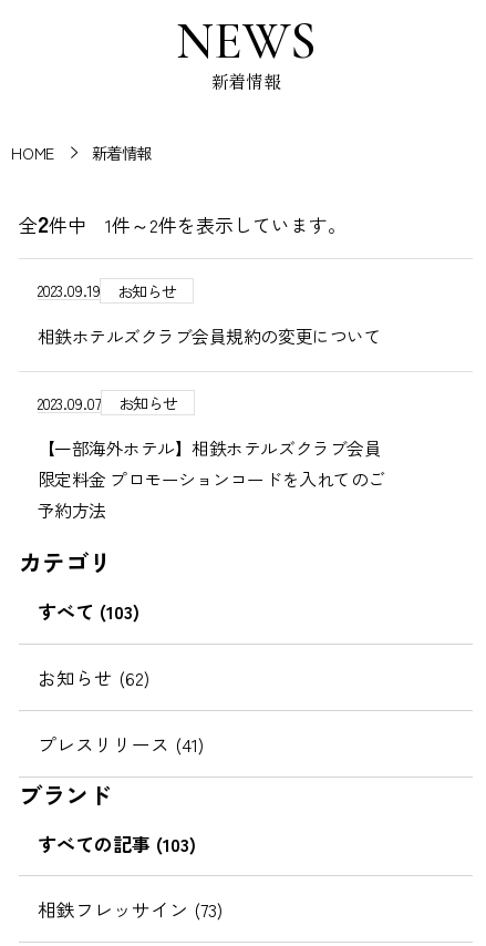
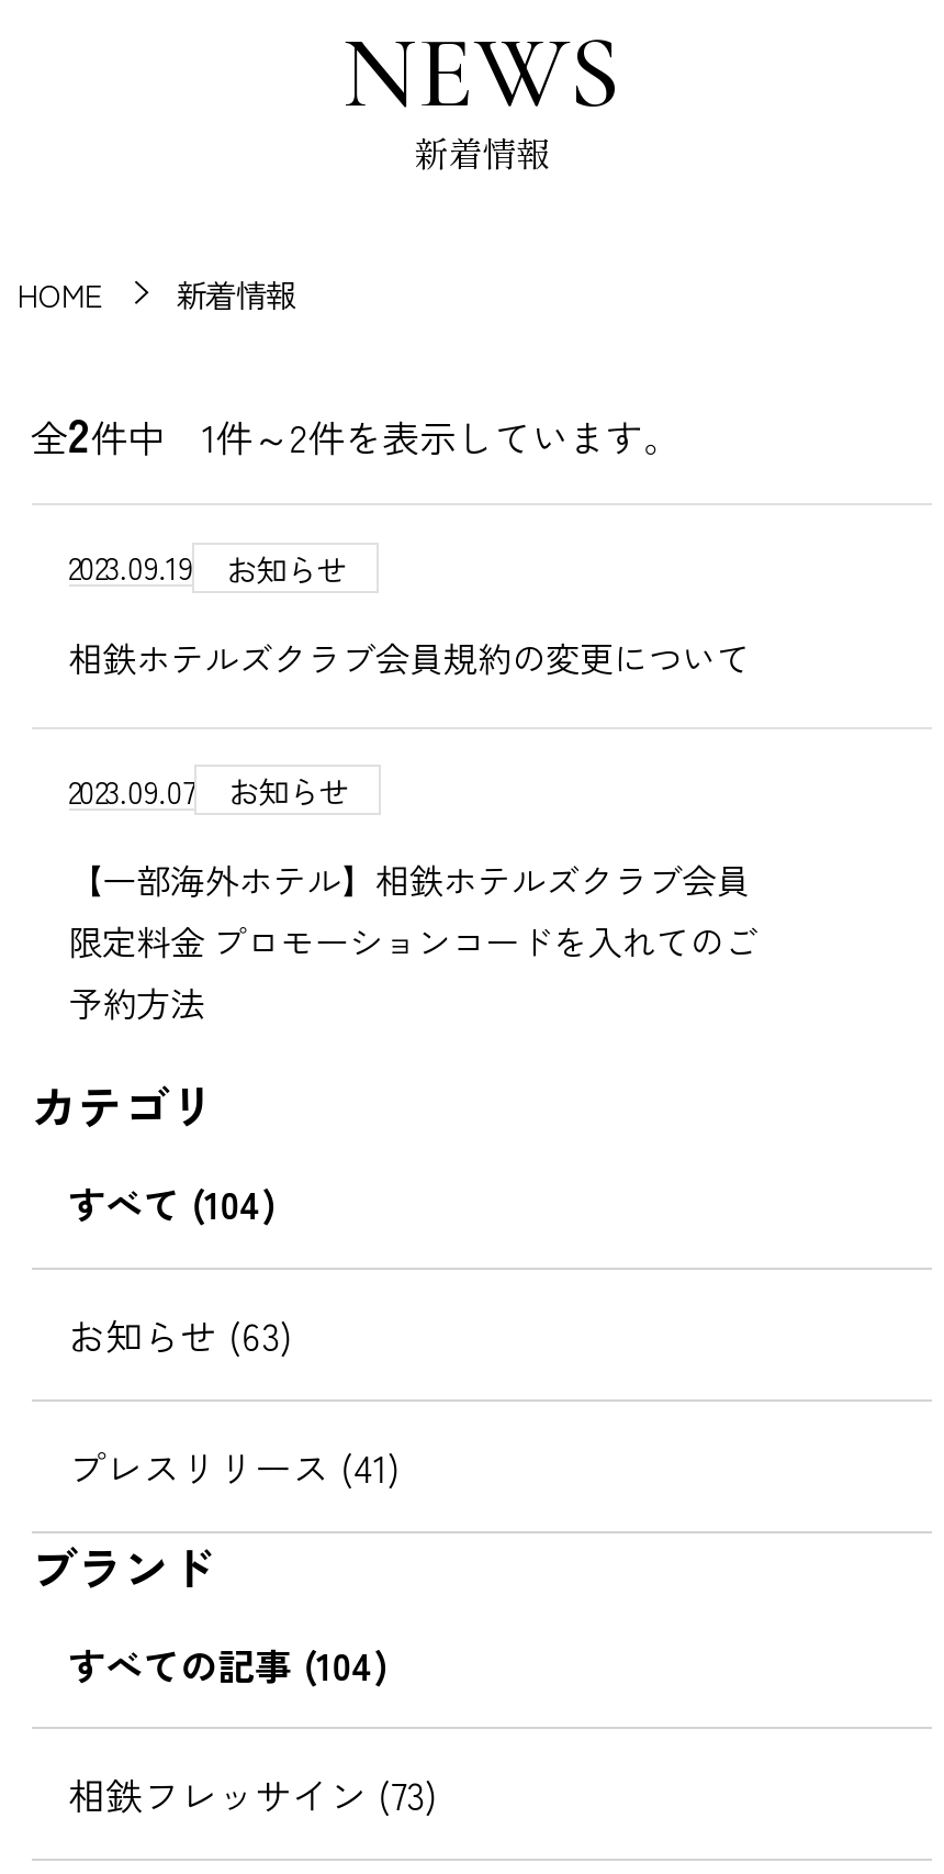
[37,597,139,625] すべて (103) -> [68,1175,275,1230] すべて (104)
[37,663,149,691] お知らせ (62) -> [68,1307,290,1362] お知らせ (63)
[37,829,196,857] すべての記事 (103) -> [68,1636,387,1691] すべての記事 (104)

